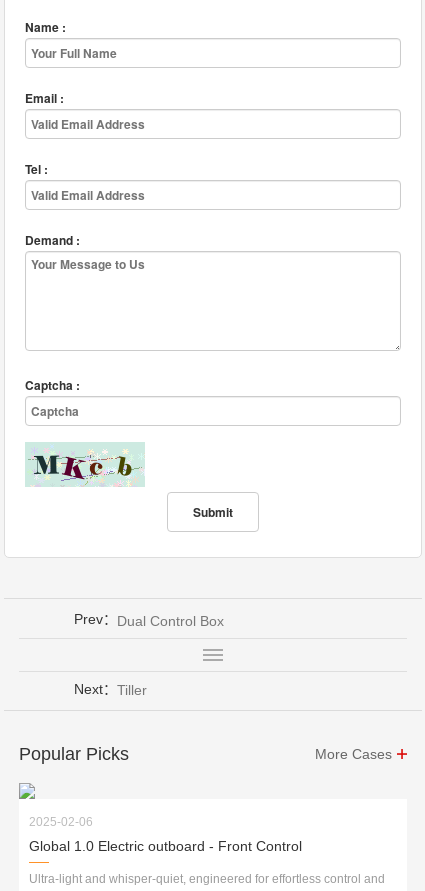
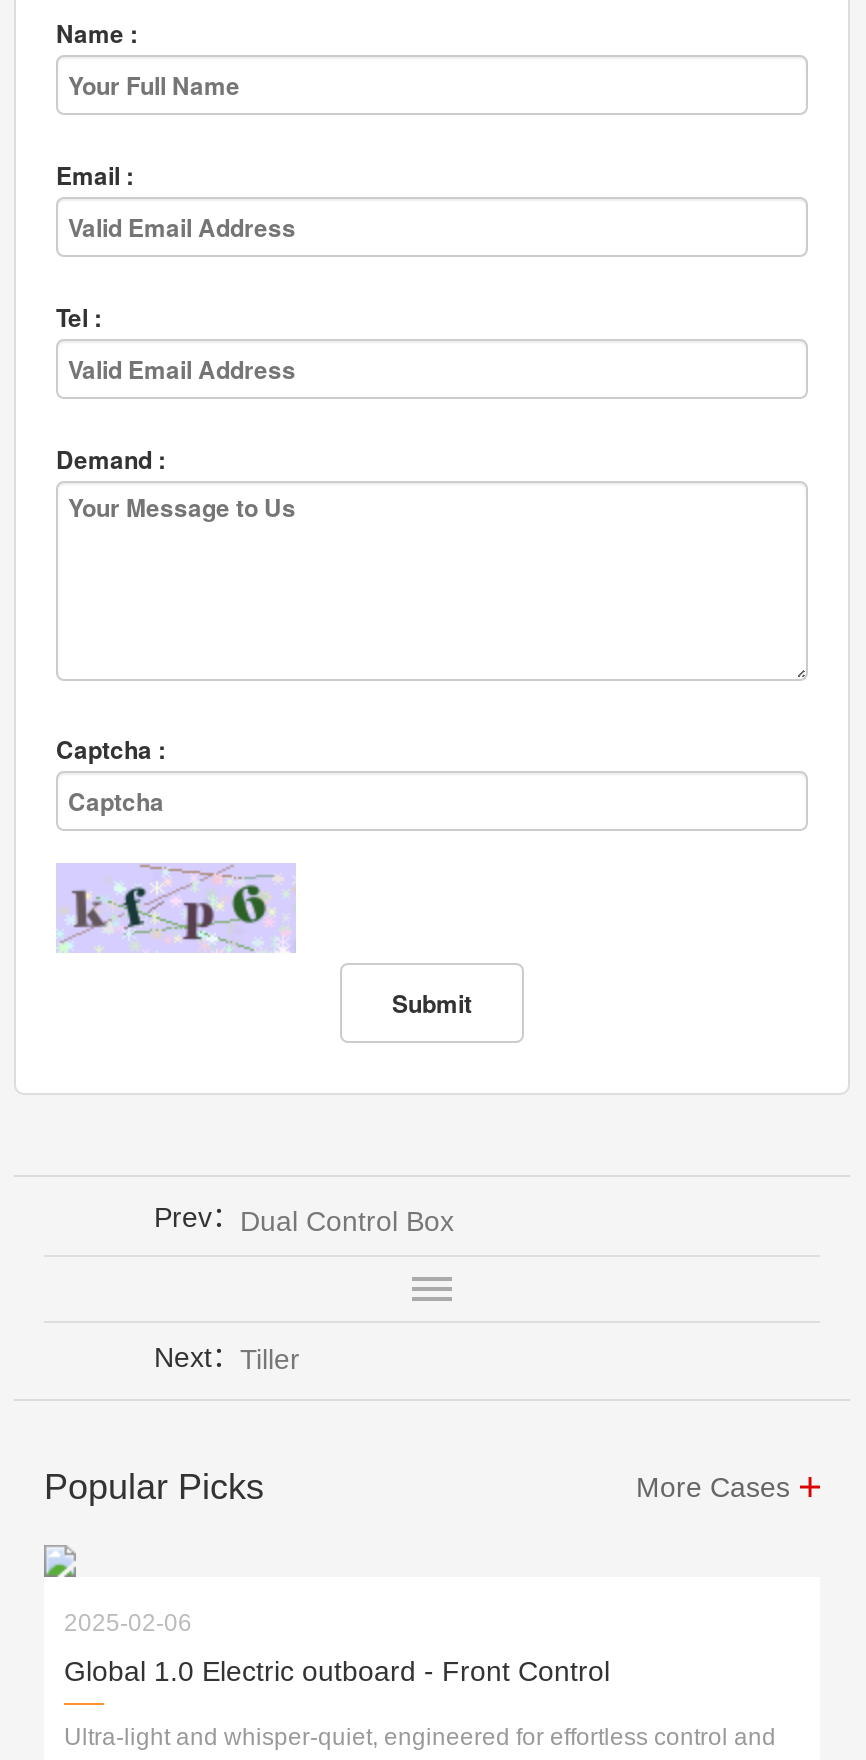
[25,442,145,488] [image] -> [56,861,296,955] [image]

